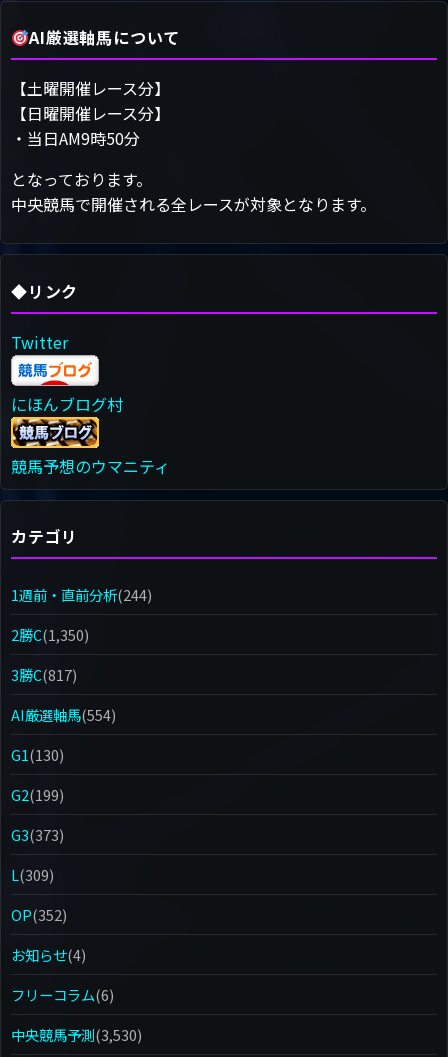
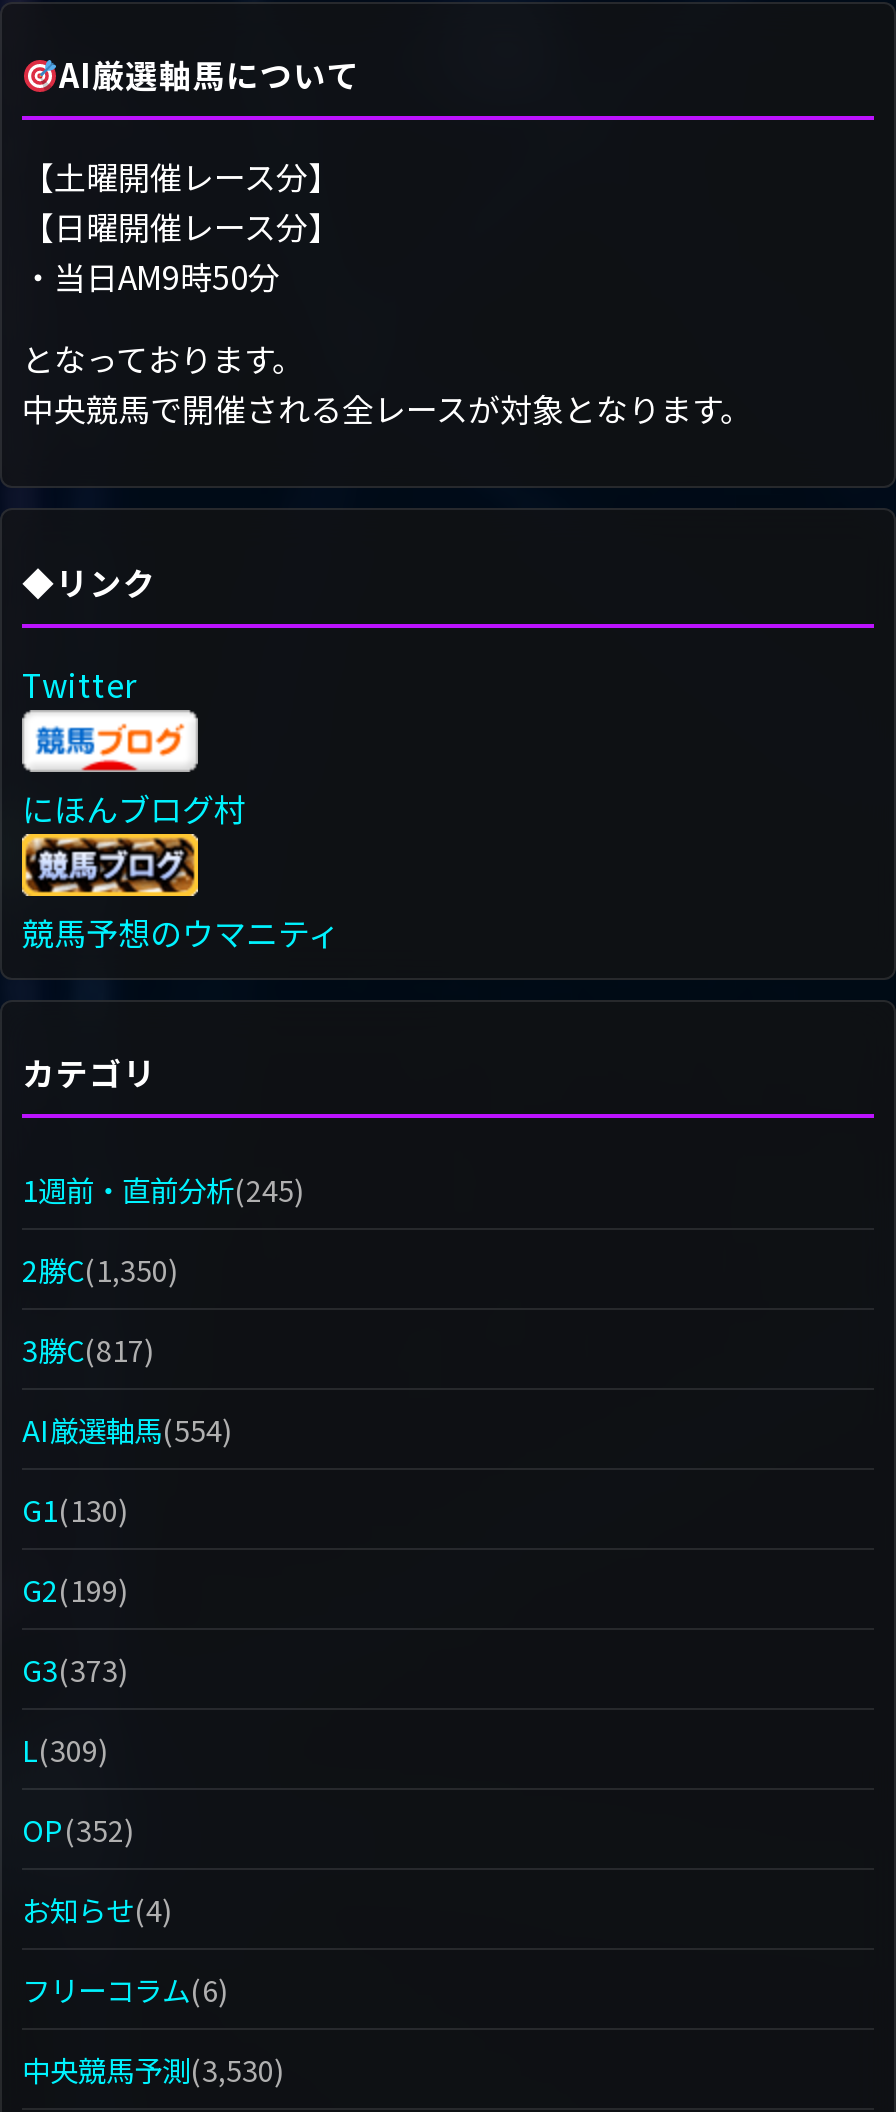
[11,584,152,605] 1週前・直前分析(244) -> [22,1168,304,1210] 1週前・直前分析(245)

